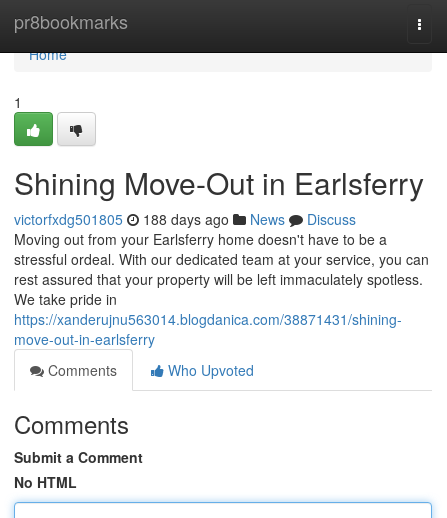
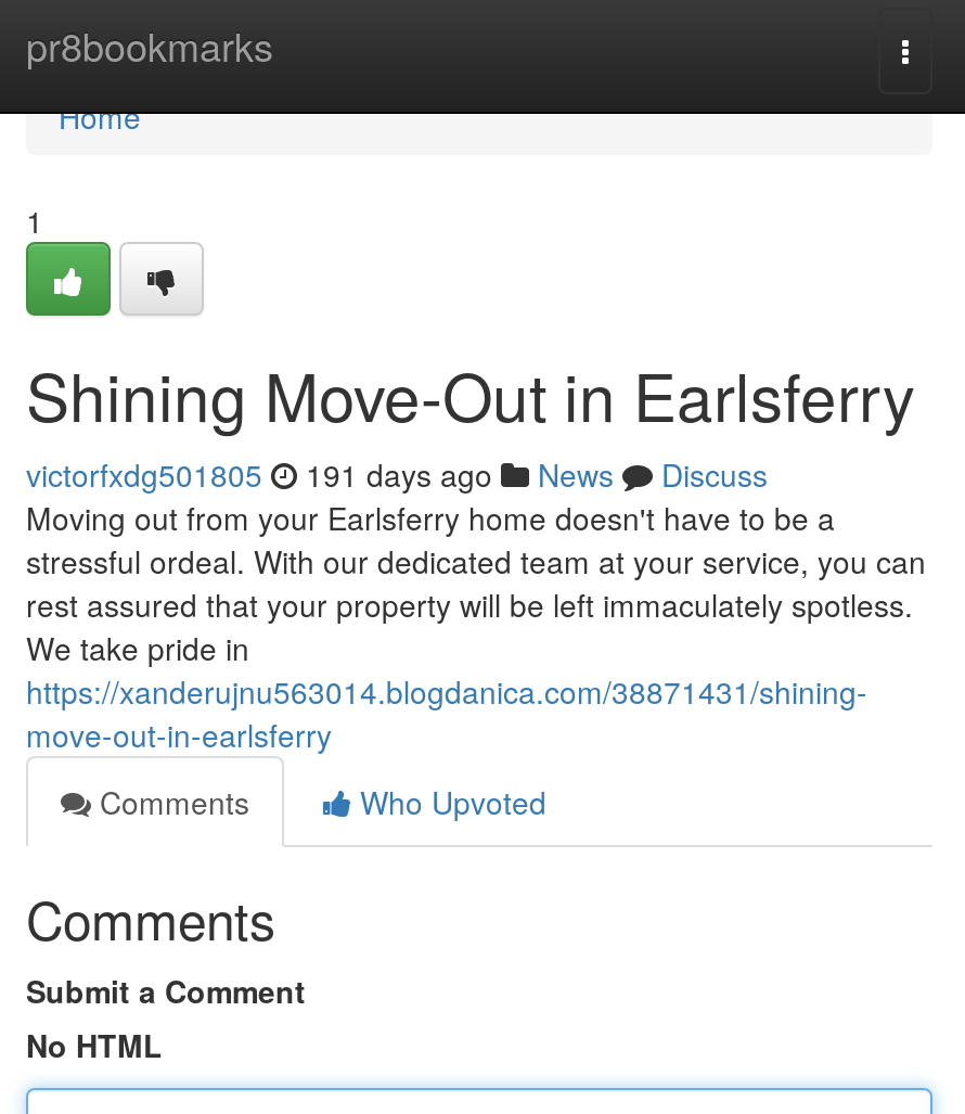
[14,209,356,229] victorfxdg501805 188 days ago News Discuss -> [26,452,768,496] victorfxdg501805 191 days ago News Discuss

